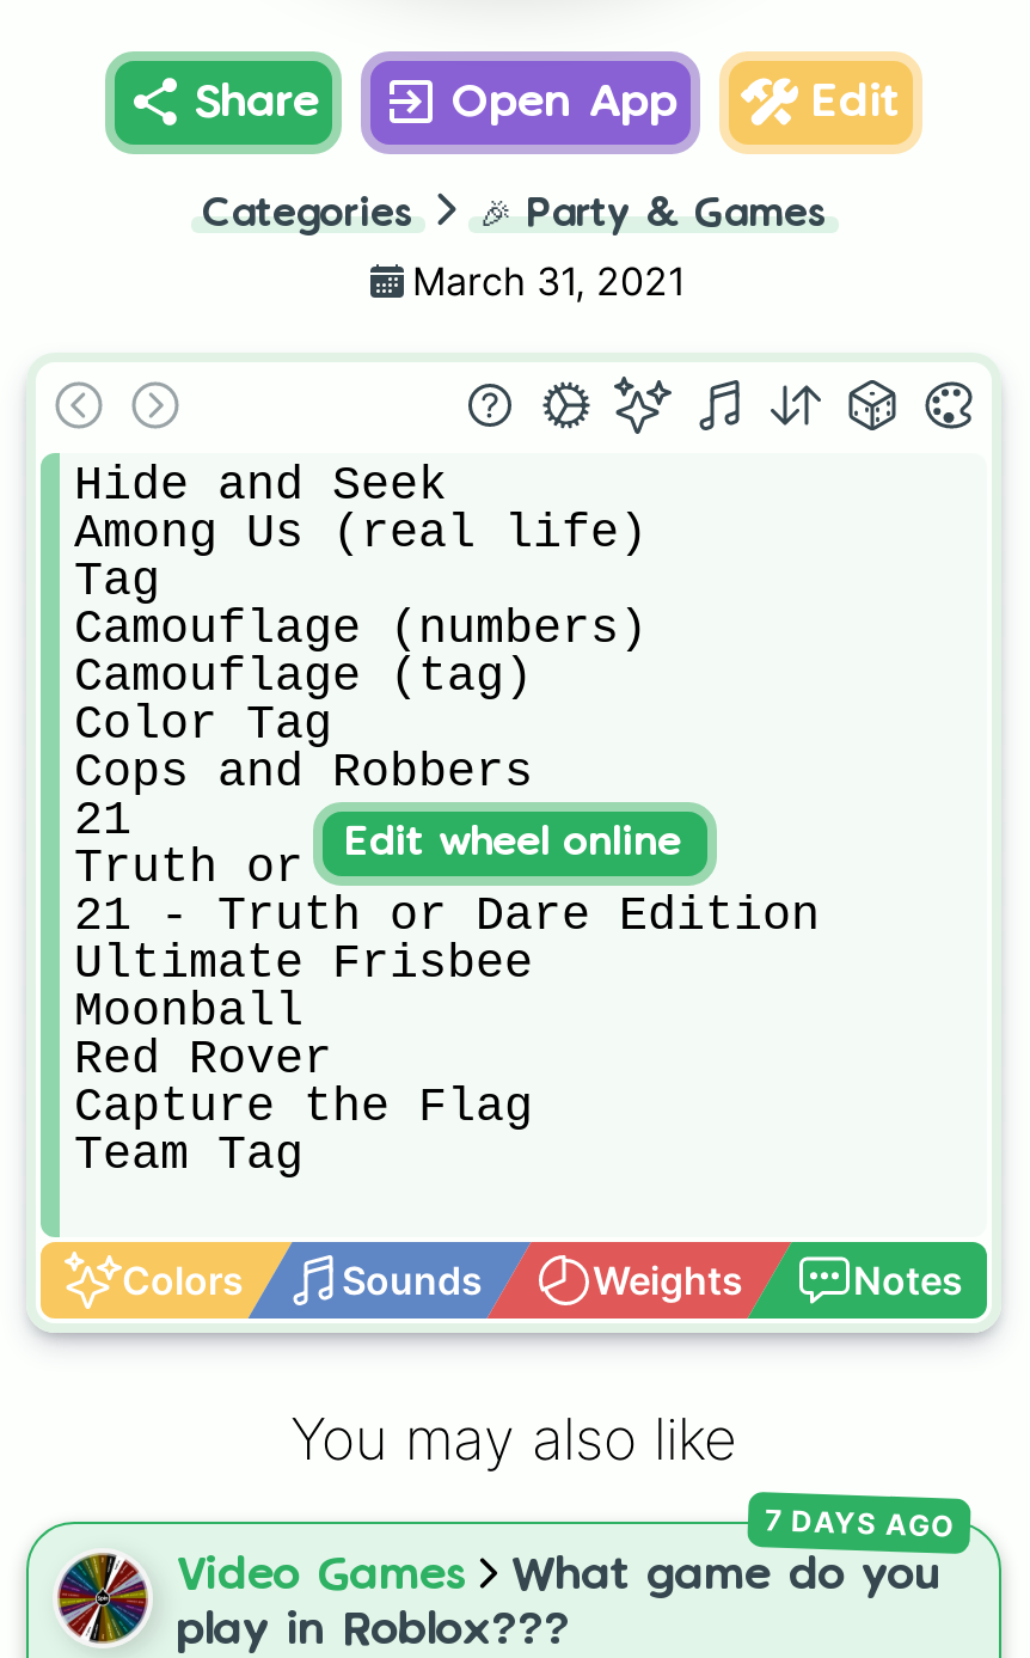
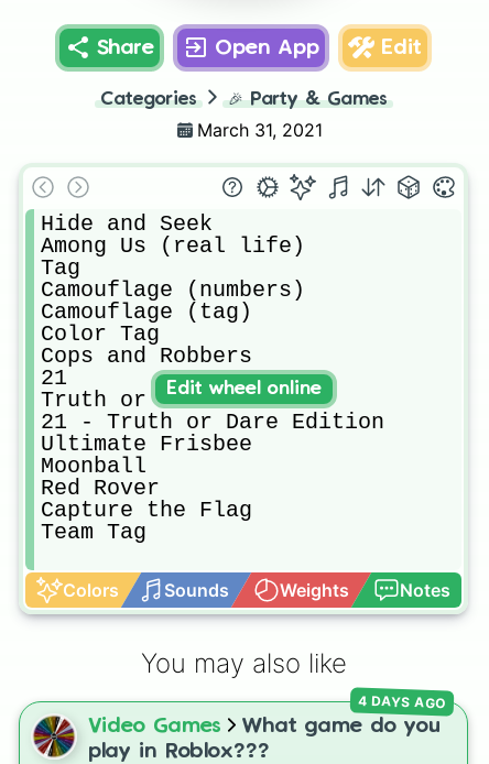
[764,1502,954,1544] 7 DAYS AGO -> [358,692,446,712] 4 DAYS AGO

